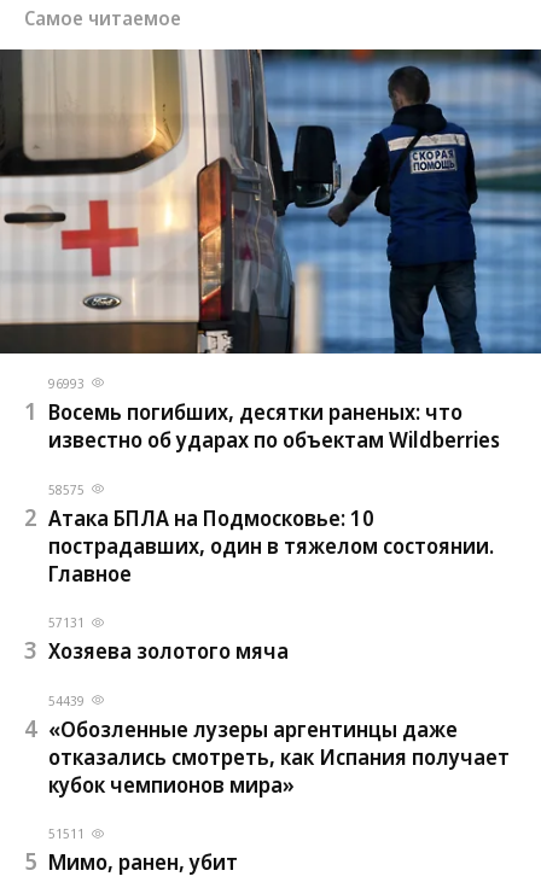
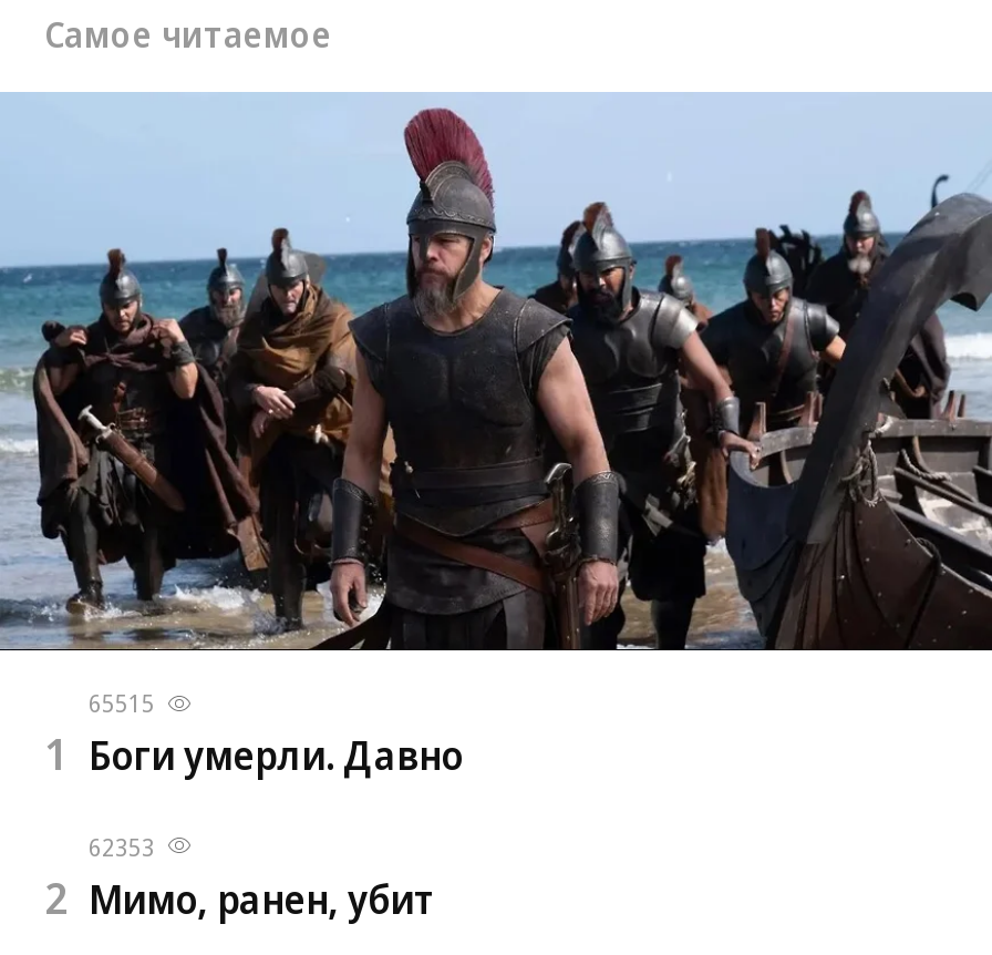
[4,48,537,842] [image] | 96993 | Восемь погибших, десятки раненых: что | известно об ударах по объектам Wildberries | 58575 | Атака БПЛА на Подмосковье: 10 | пострадавших, один в тяжелом состоянии. | Главное | 57131 | Хозяева золотого мяча | 54439 | «Обозленные лузеры аргентинцы даже | отказались смотреть, как Испания получает | кубок чемпионов мира» | 51511 -> [7,91,985,863] [image] | 65515 | Боги умерли. Давно | 62353

